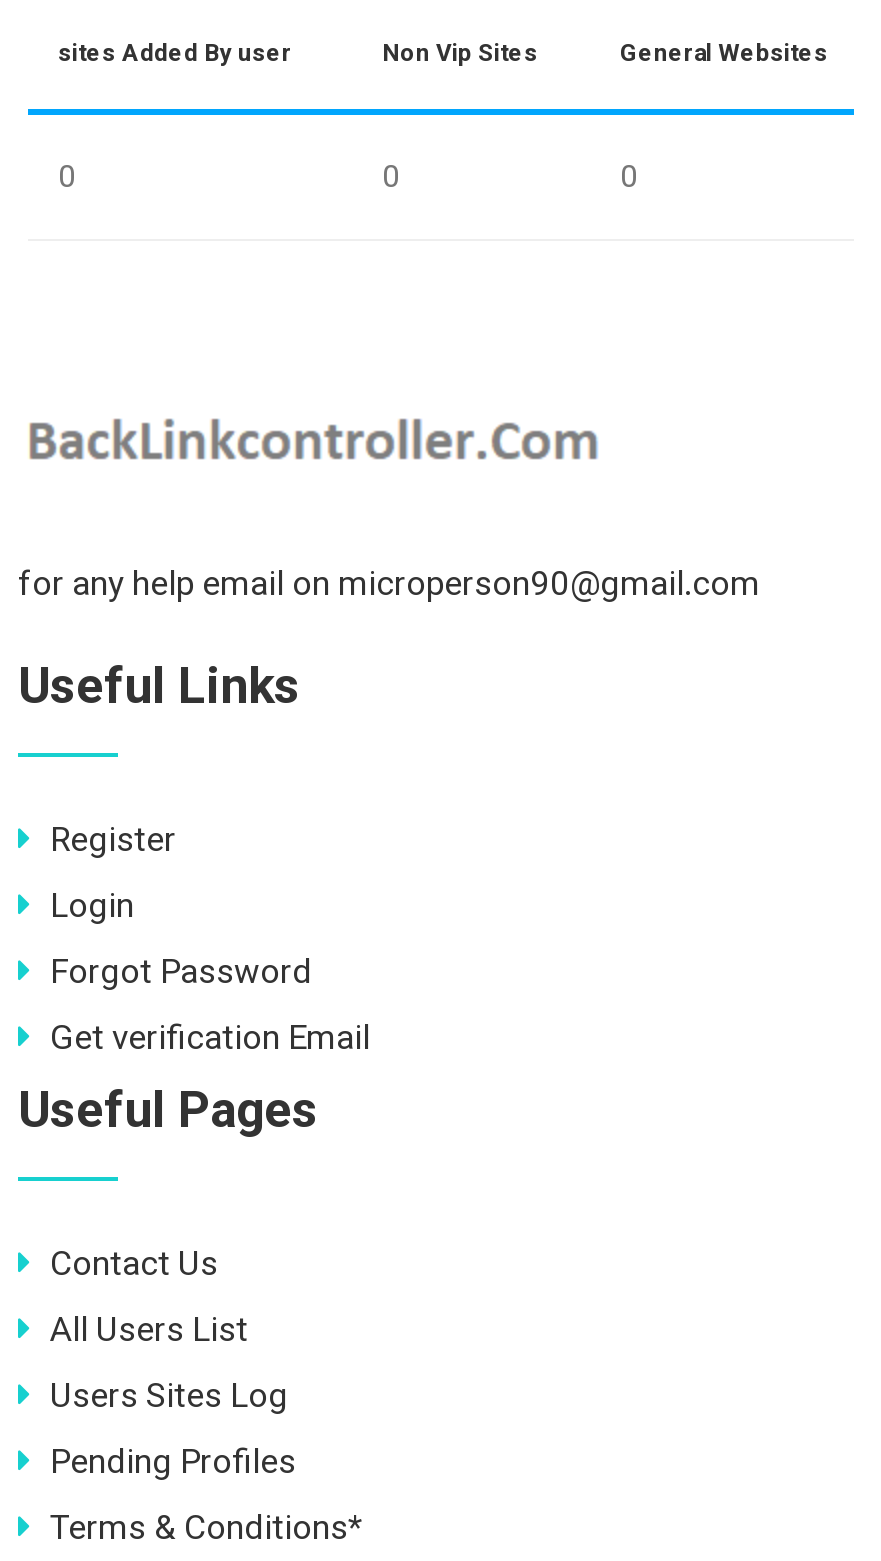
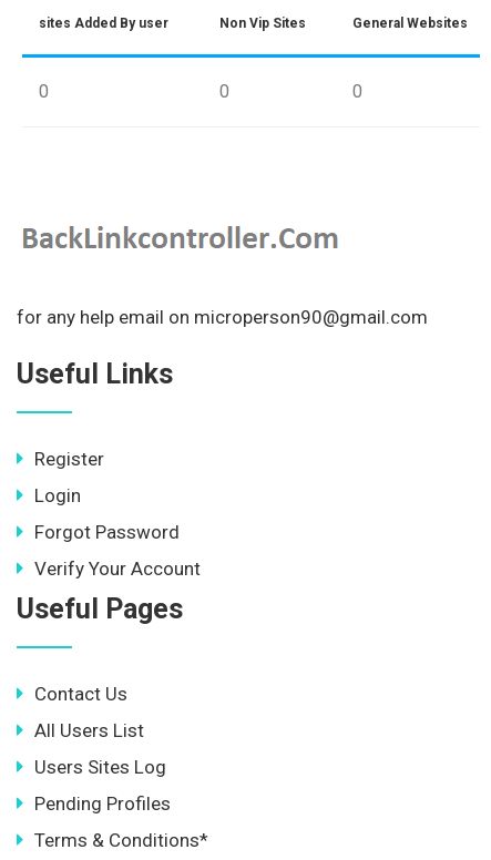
[50,1017,370,1057] Get verification Email -> [34,557,201,580] Verify Your Account

